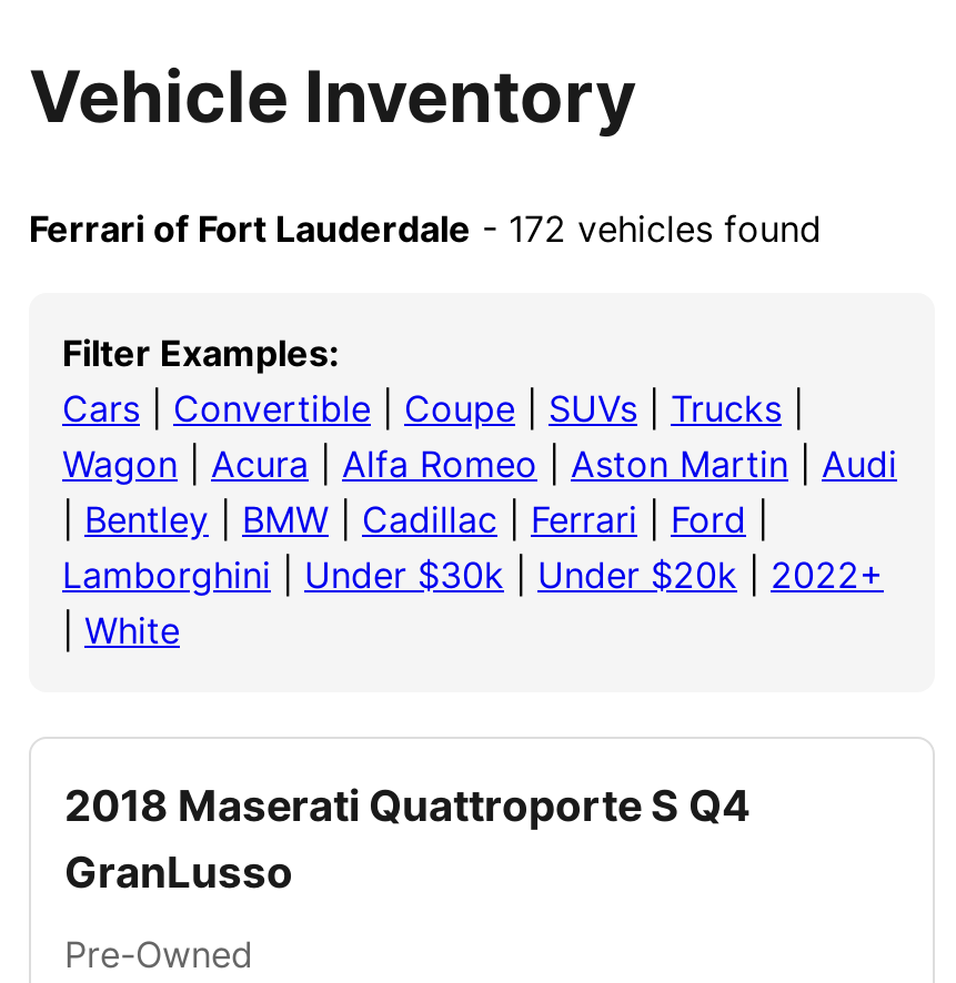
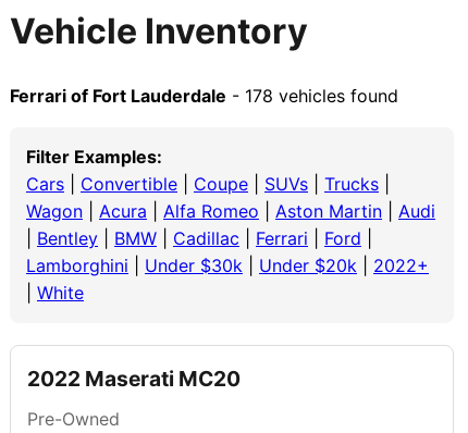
[29,206,822,251] Ferrari of Fort Lauderdale - 172 vehicles found -> [10,85,398,107] Ferrari of Fort Lauderdale - 178 vehicles found
[64,779,751,898] 2018 Maserati Quattroporte S Q4 | GranLusso -> [27,365,241,392] 2022 Maserati MC20

